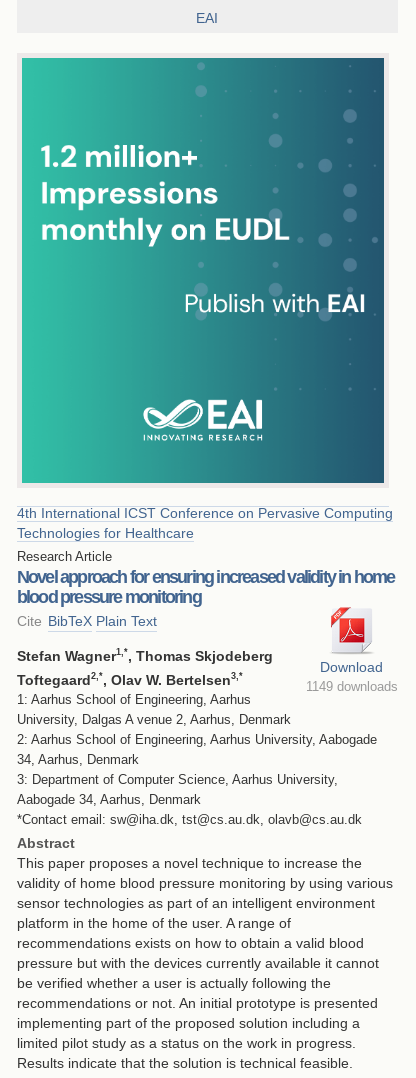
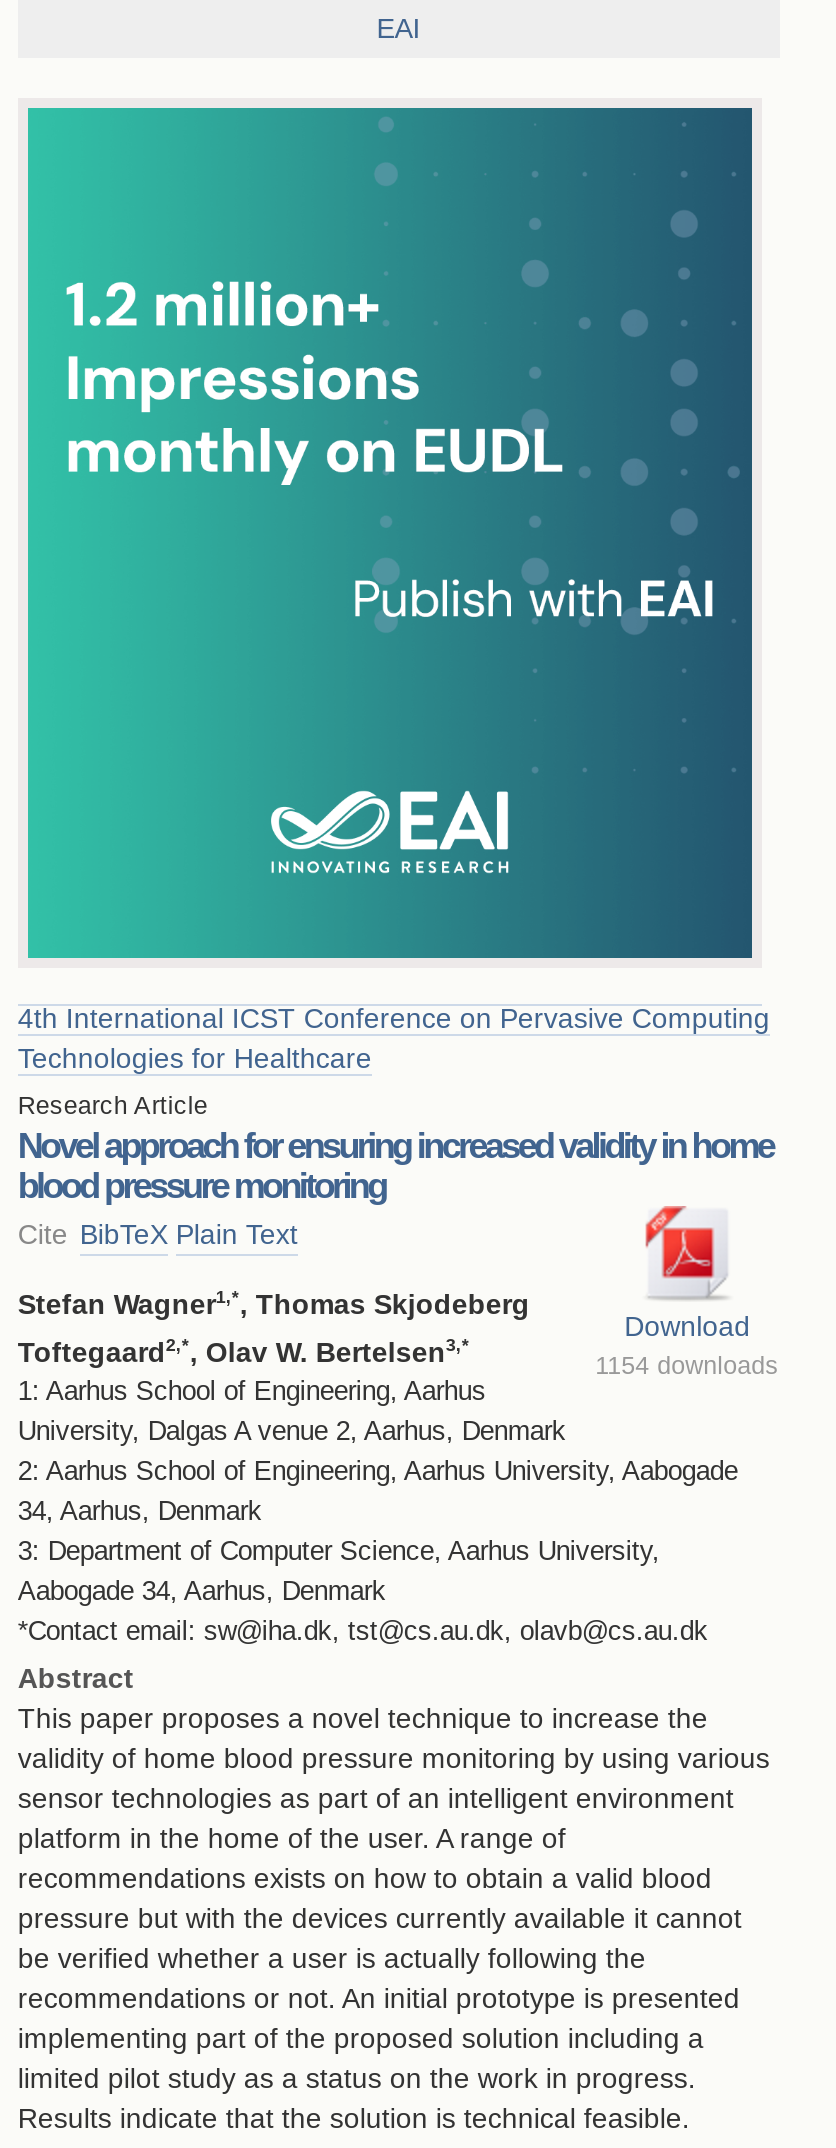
[306,680,398,694] 1149 downloads -> [595,1351,779,1379] 1154 downloads

